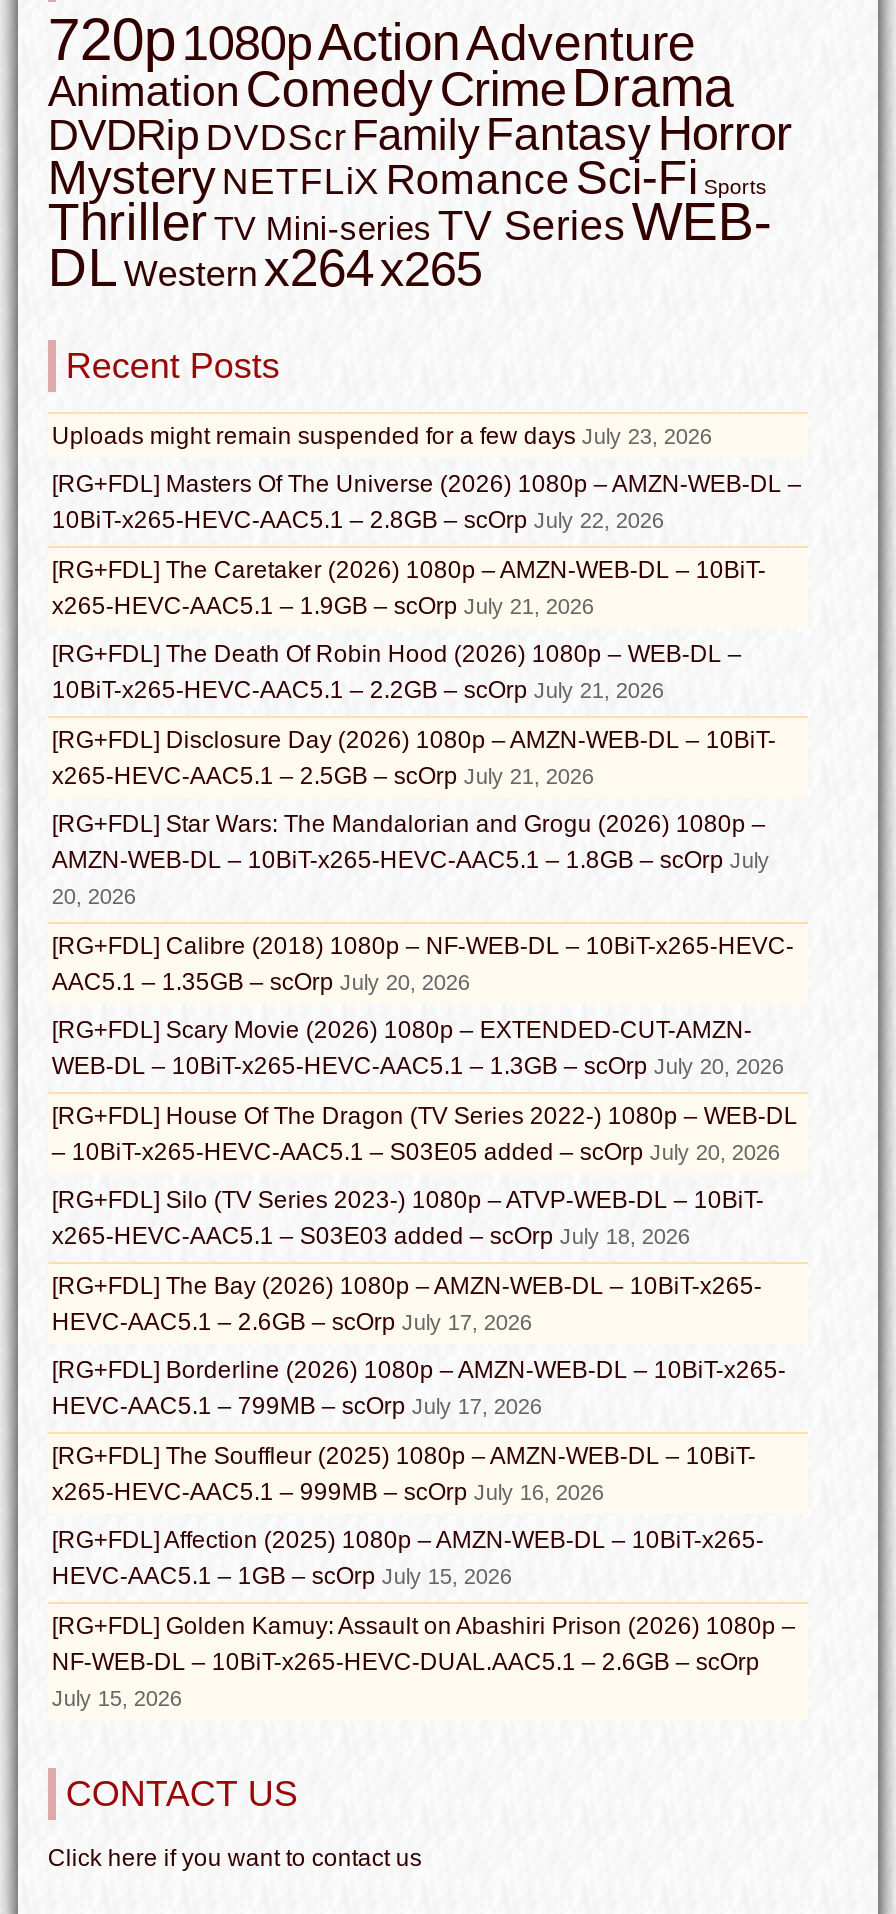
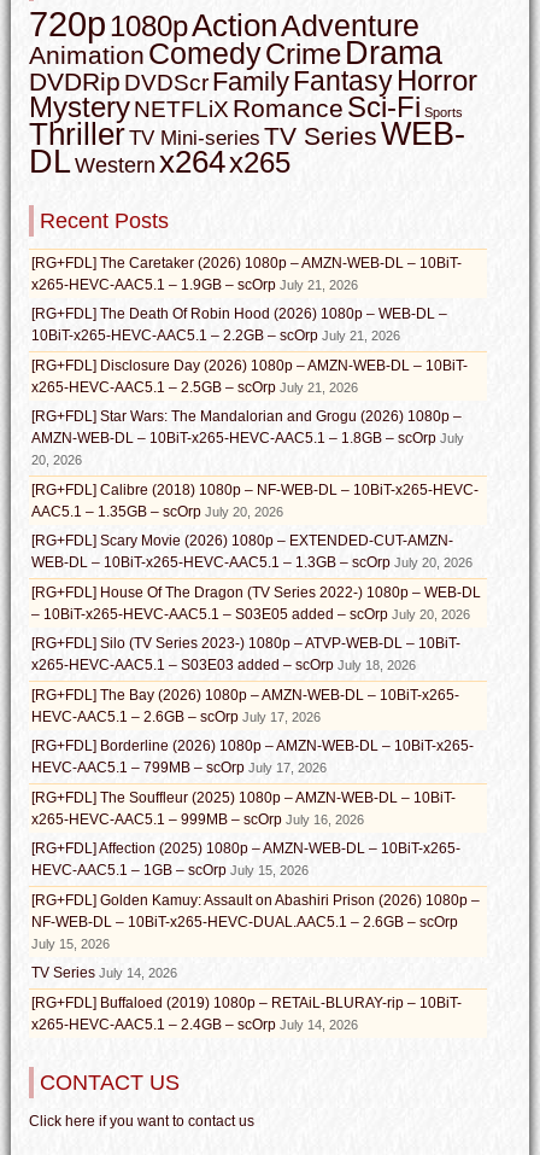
[52,423,802,535] Uploads might remain suspended for a few days July 23, 2026 | [RG+FDL] Masters Of The Universe (2026) 1080p – AMZN-WEB-DL – | 10BiT-x265-HEVC-AAC5.1 – 2.8GB – scOrp July 22, 2026 -> none
moved [52,557,798,1711] -> [31,255,481,952]: [RG+FDL] The Caretaker (2026) 1080p – AMZN-WEB-DL – 10BiT- | x265-HEVC-AAC5.1 – 1.9GB – scOrp July 21, 2026 | [RG+FDL] The Death Of Robin Hood (2026) 1080p – WEB-DL – | ... | NF-WEB-DL – 10BiT-x265-HEVC-DUAL.AAC5.1 – 2.6GB – scOrp | July 15, 2026
none -> [31,965,462,1034] TV Series July 14, 2026 | [RG+FDL] Buffaloed (2019) 1080p – RETAiL-BLURAY-rip – 10BiT- | x265-HEVC-AAC5.1 – 2.4GB – scOrp July 14, 2026

